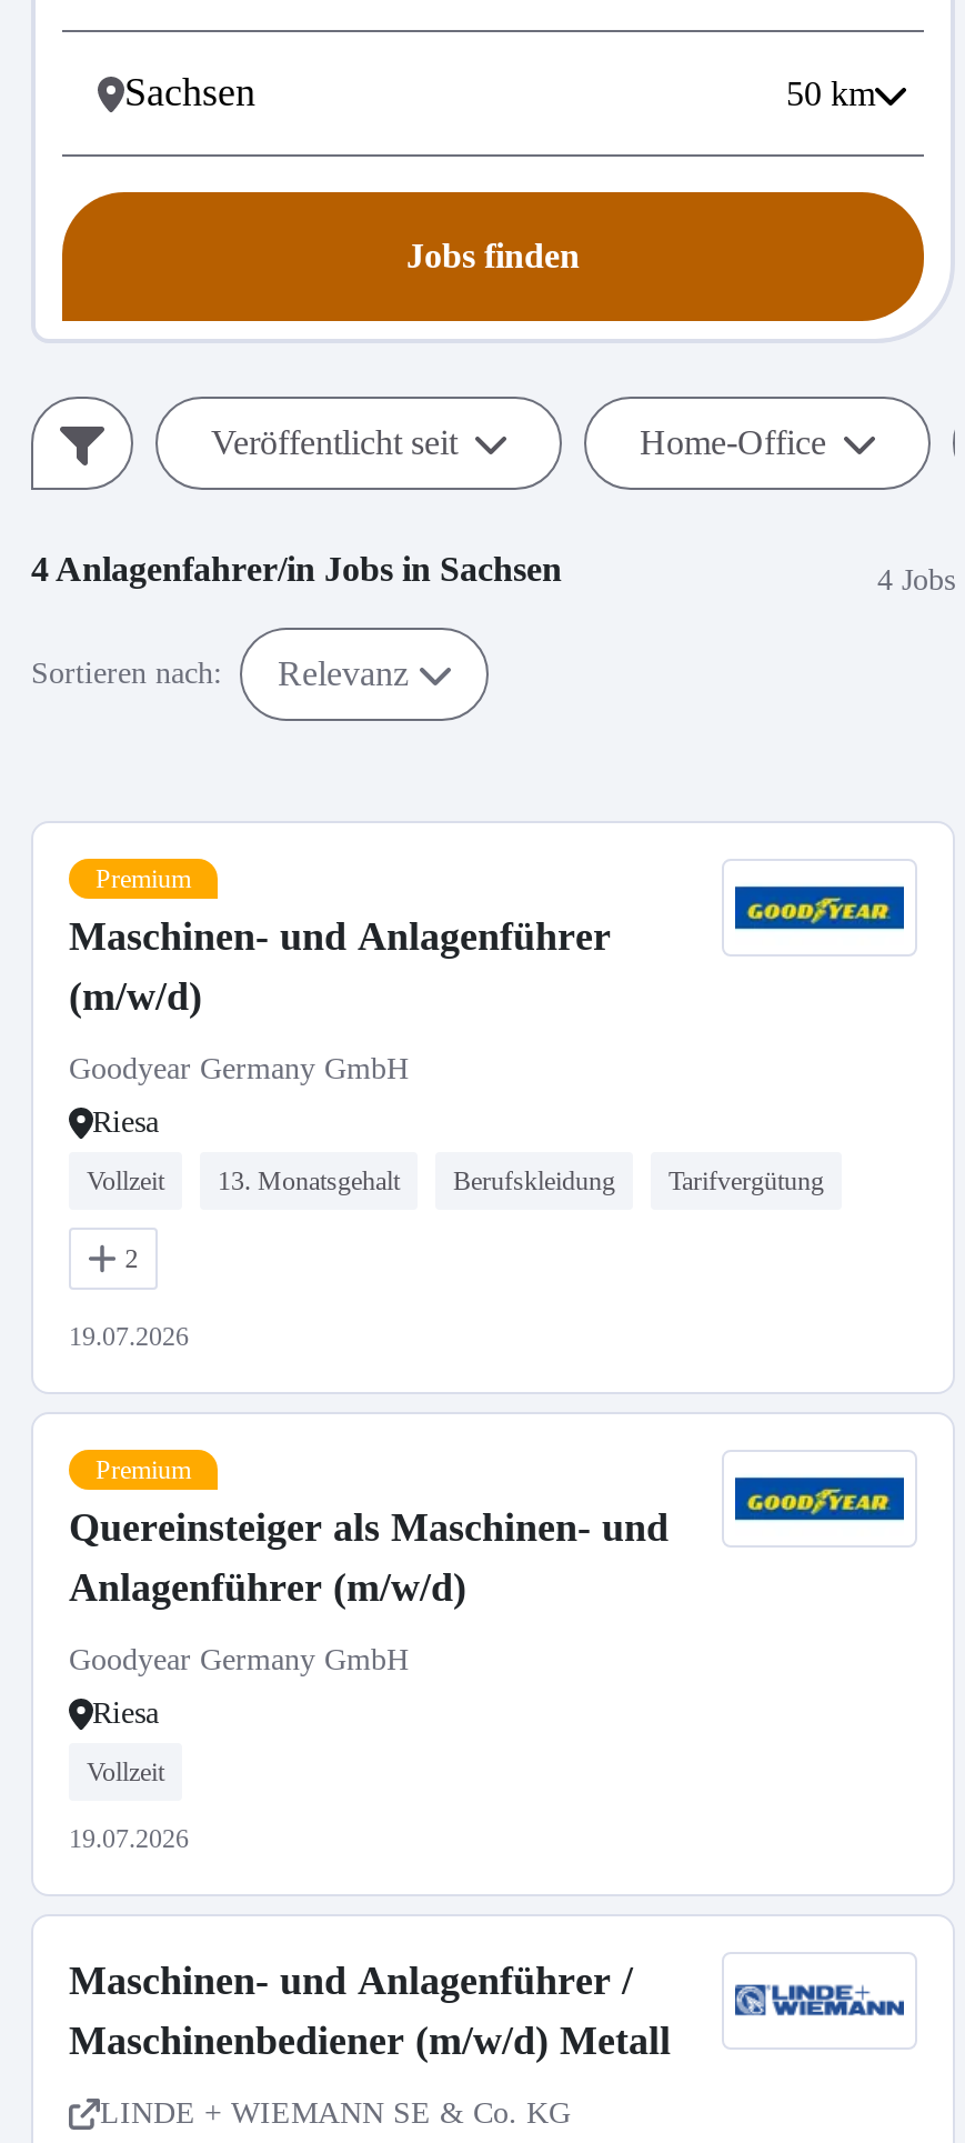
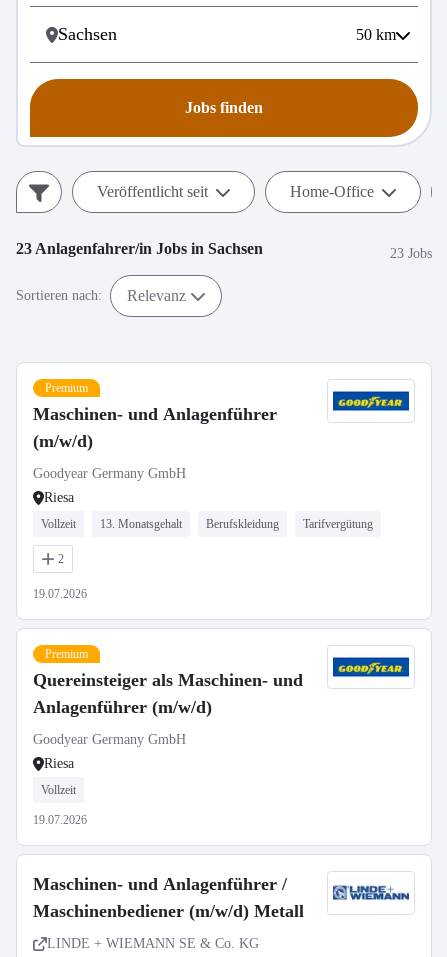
[31,550,562,588] 4 Anlagenfahrer/in Jobs in Sachsen -> [16,240,263,257] 23 Anlagenfahrer/in Jobs in Sachsen
[877,562,955,595] 4 Jobs -> [390,245,432,260] 23 Jobs

